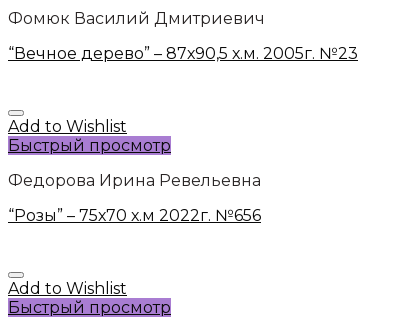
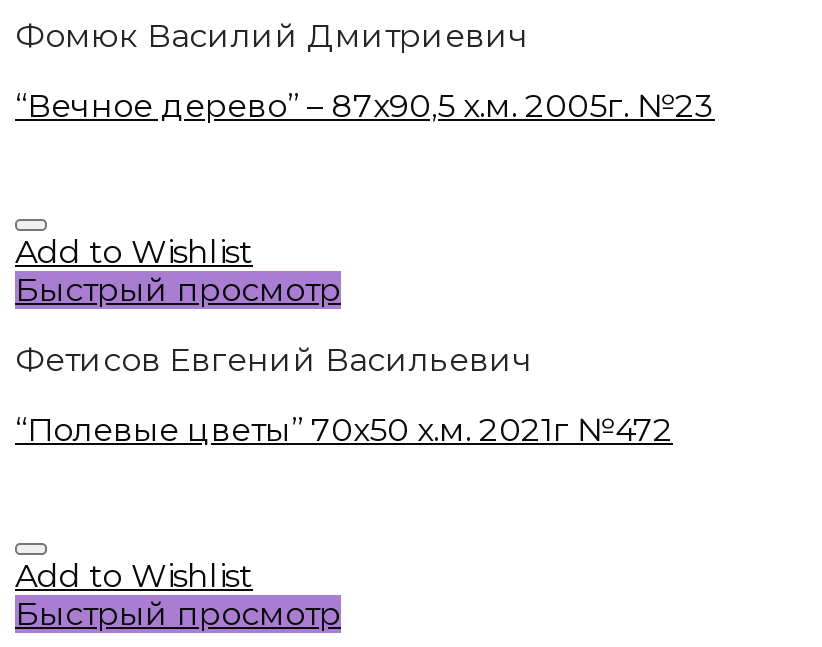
[8,171,261,190] Федорова Ирина Ревельевна -> [15,341,533,379] Фетисов Евгений Васильевич
[8,206,261,225] “Розы” – 75х70 х.м 2022г. №656 -> [15,411,673,449] “Полевые цветы” 70х50 х.м. 2021г №472

